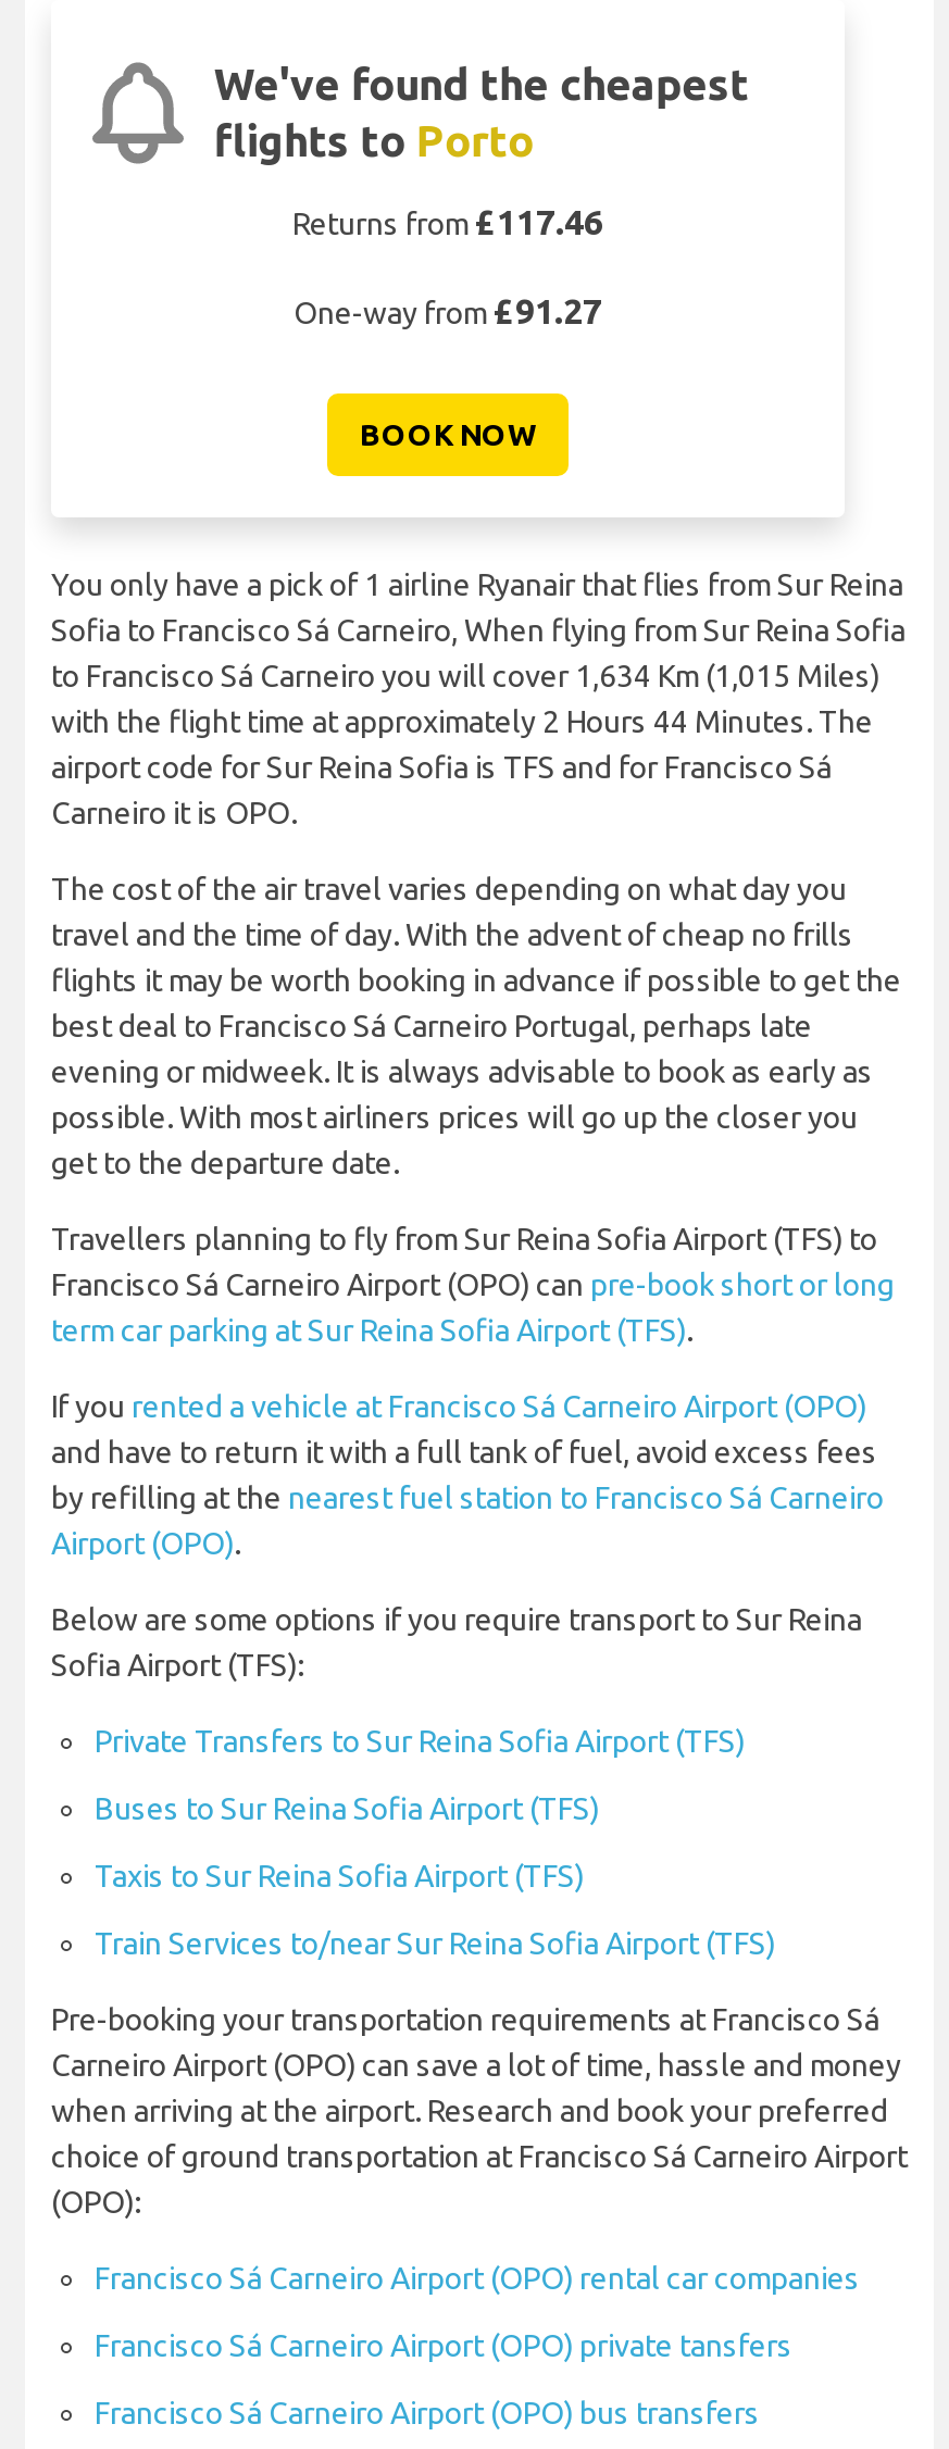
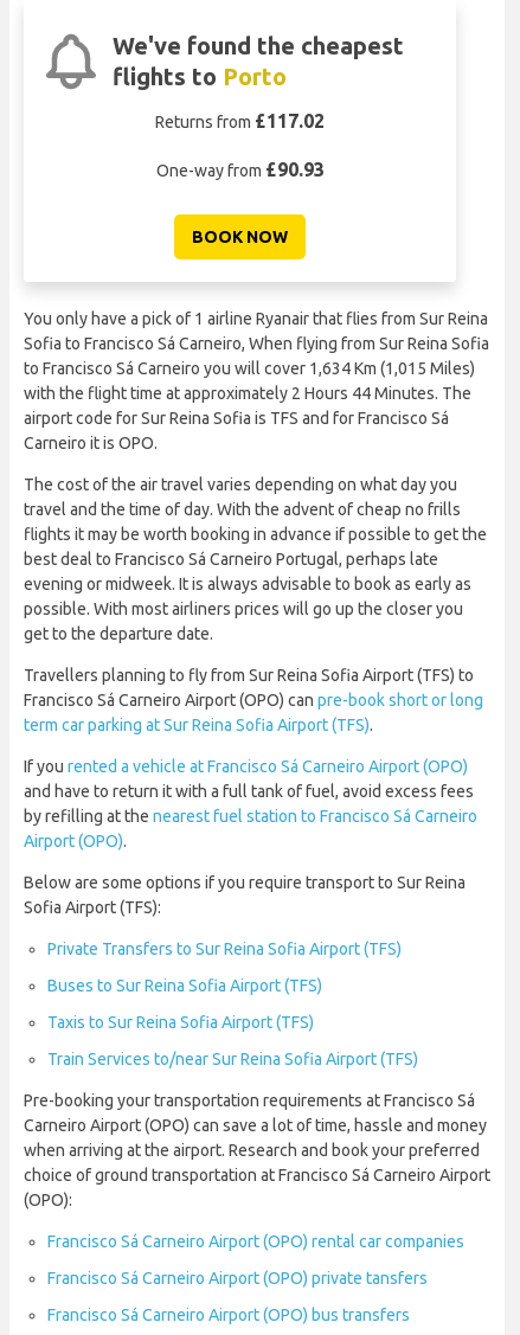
[292,202,603,242] Returns from £117.46 -> [155,110,325,132] Returns from £117.02
[294,292,602,331] One-way from £91.27 -> [156,159,324,180] One-way from £90.93

